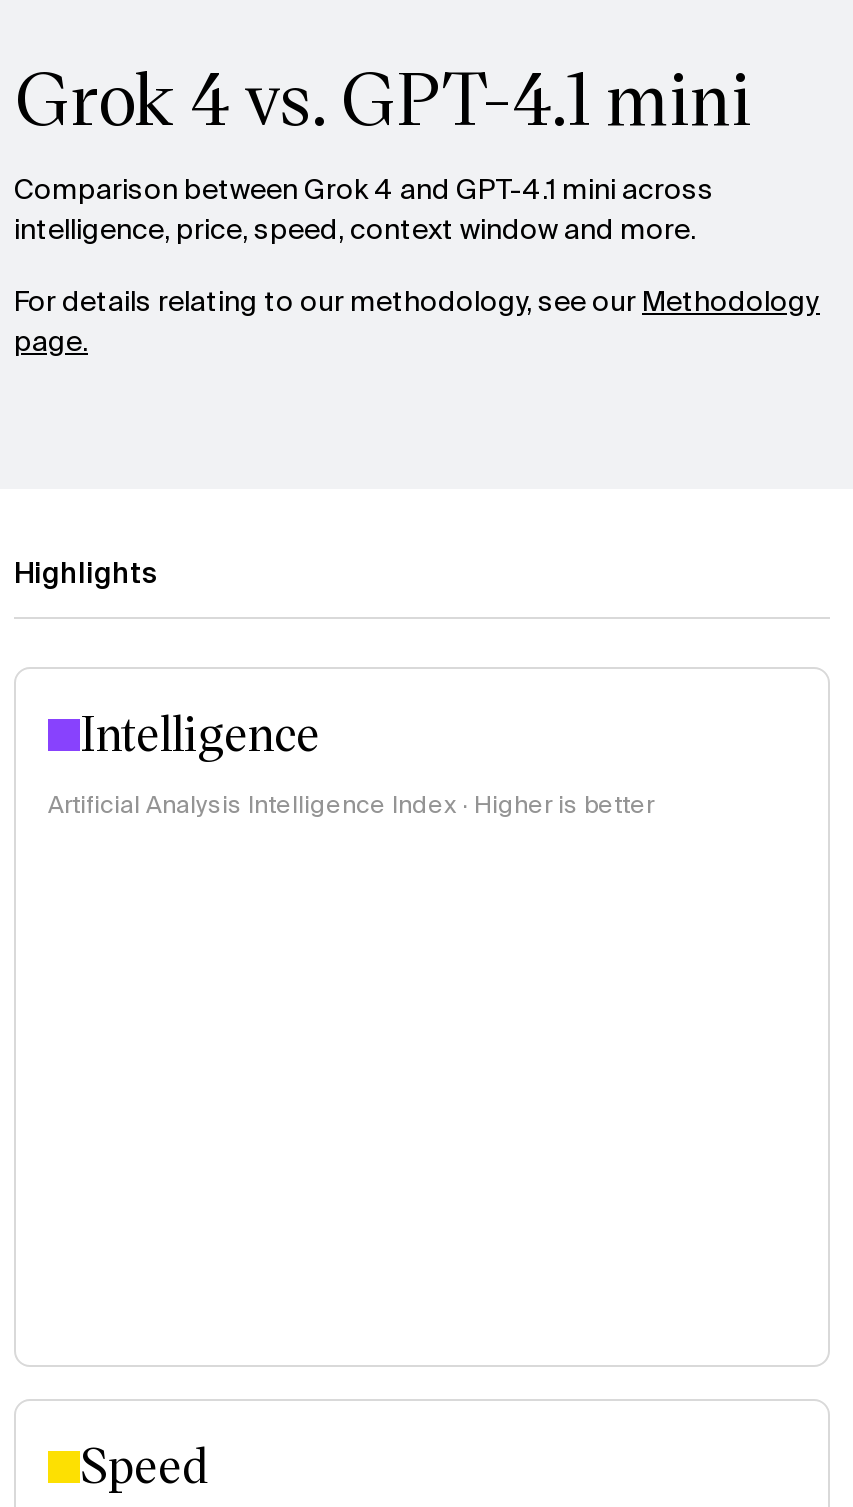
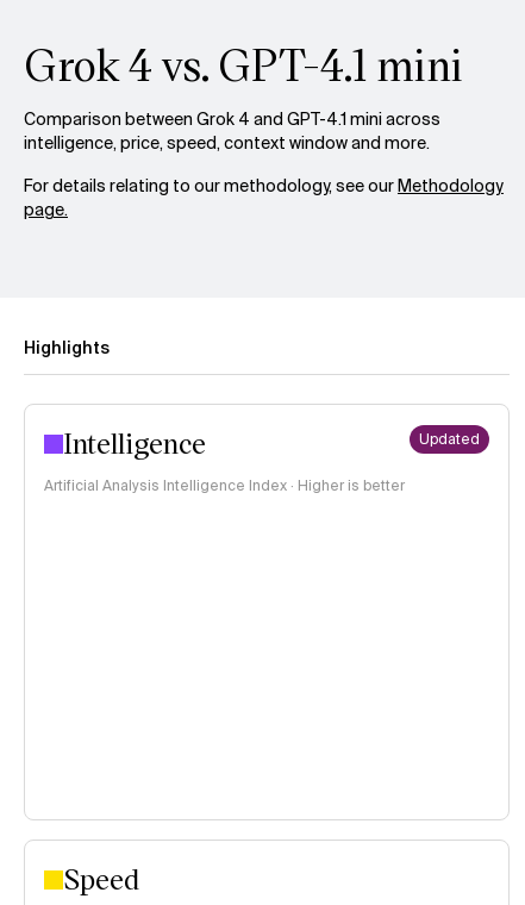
none -> [419,430,480,449] Updated

